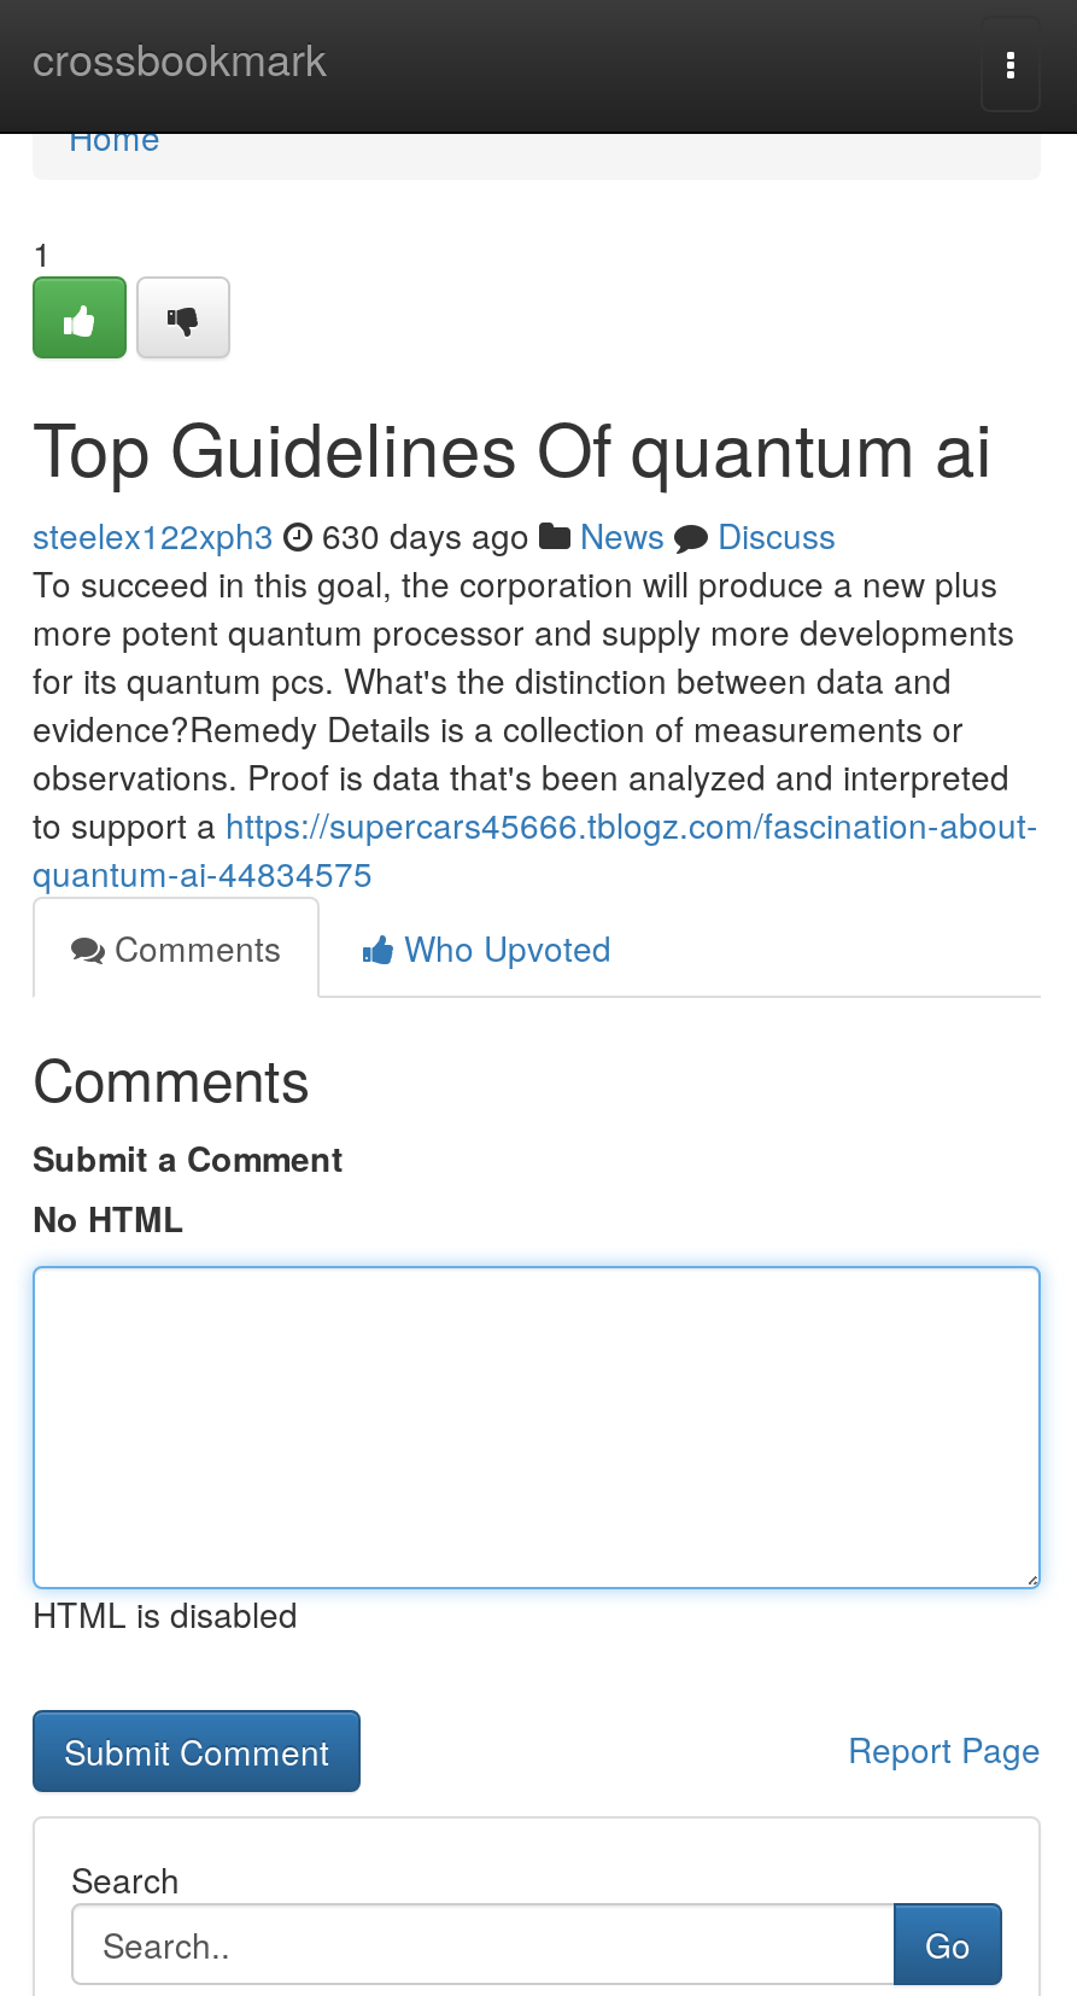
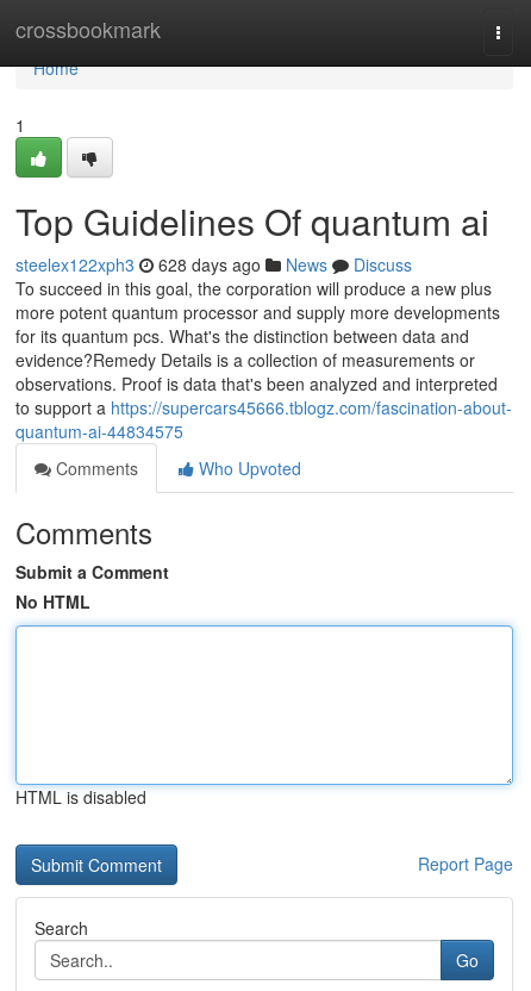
[33,510,836,559] steelex122xph3 630 days ago News Discuss -> [15,253,412,276] steelex122xph3 628 days ago News Discuss

